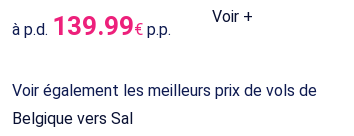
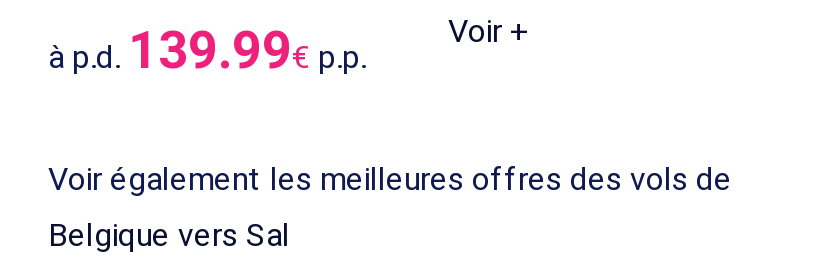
[12,81,317,100] Voir également les meilleurs prix de vols de -> [48,159,732,197] Voir également les meilleures offres des vols de

